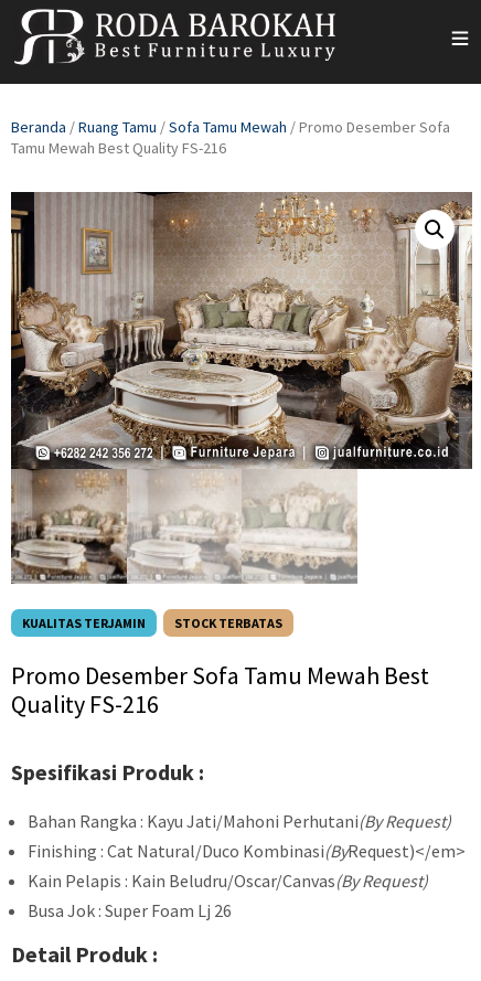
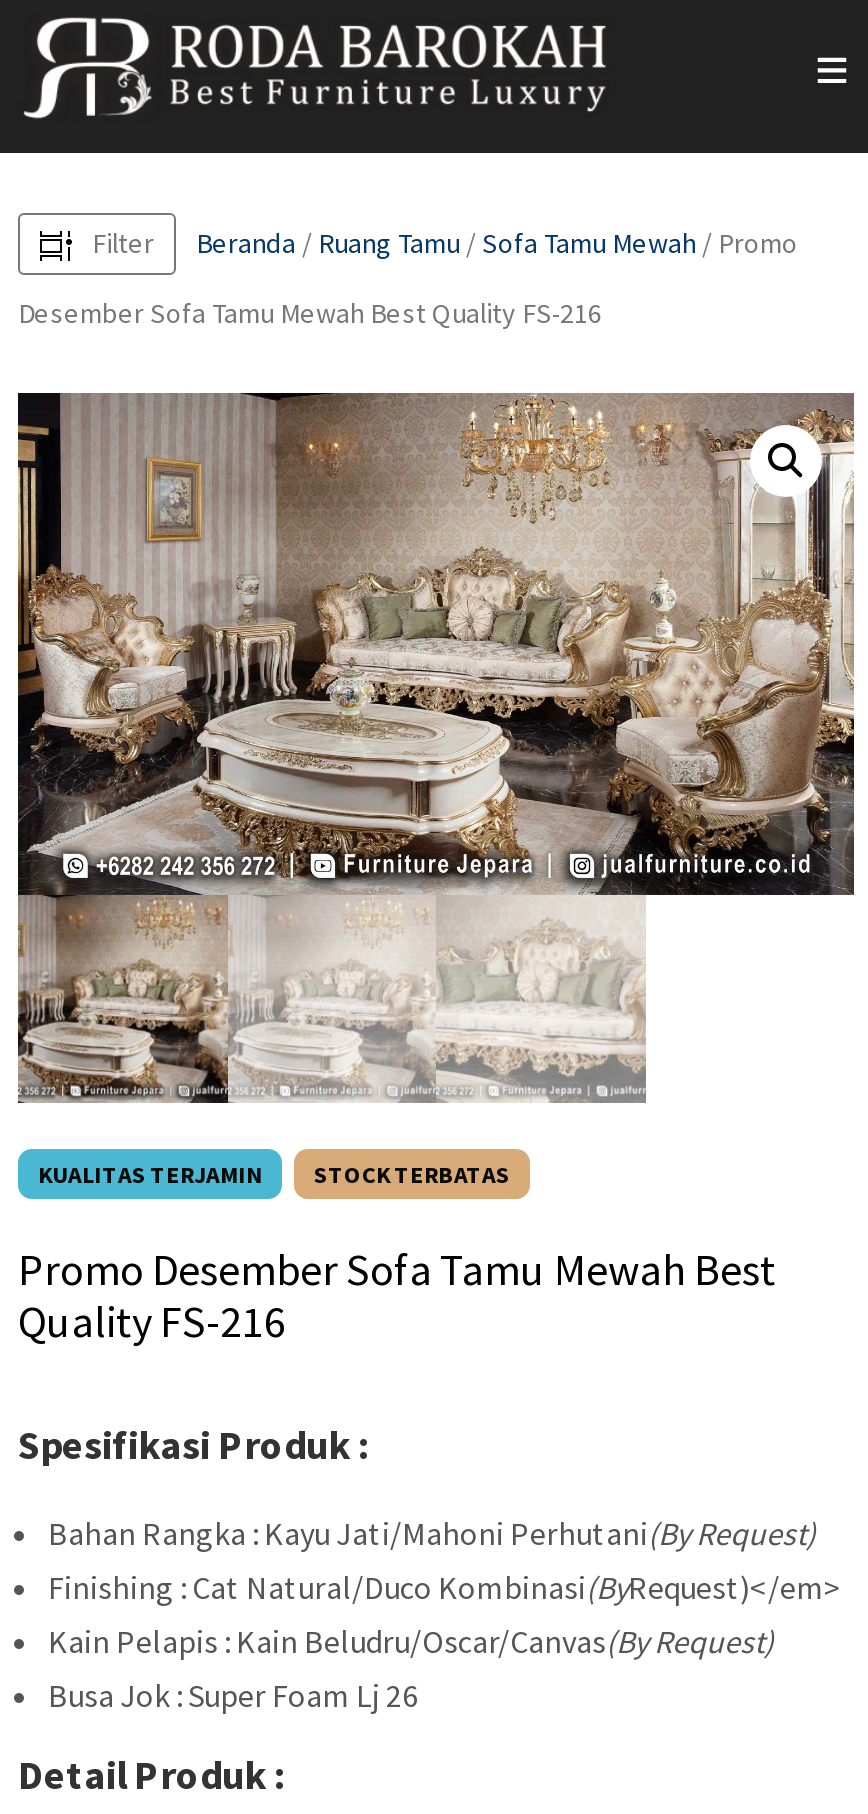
[11,117,450,158] Beranda / Ruang Tamu / Sofa Tamu Mewah / Promo Desember Sofa | Tamu Mewah Best Quality FS-216 -> [18,225,798,331] Filter | Beranda / Ruang Tamu / Sofa Tamu Mewah / Promo | Desember Sofa Tamu Mewah Best Quality FS-216

